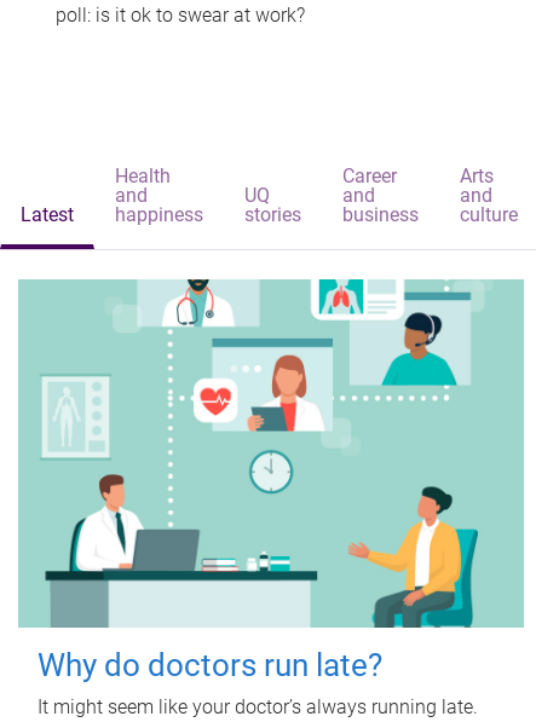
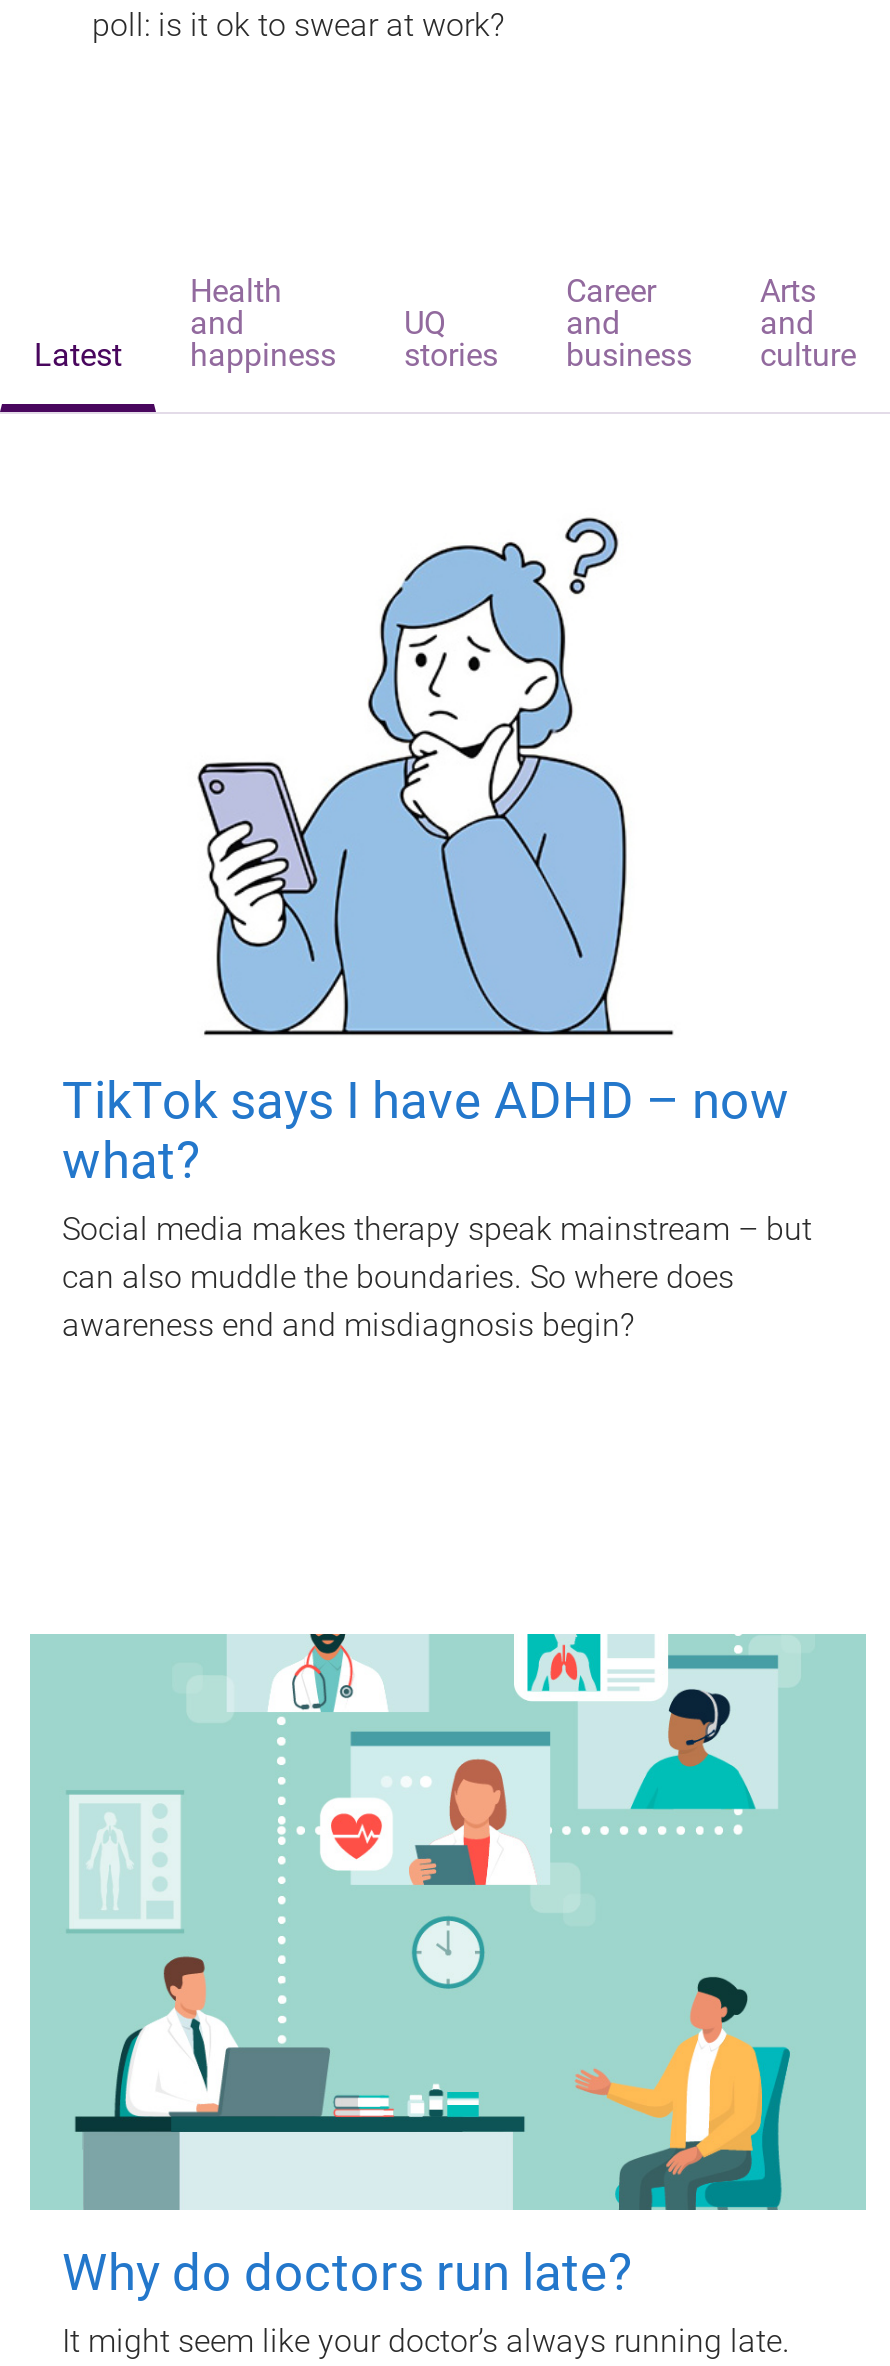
none -> [62,516,812,1344] [image] | TikTok says I have ADHD – now | what? | Social media makes therapy speak mainstream – but | can also muddle the boundaries. So where does | awareness end and misdiagnosis begin?

